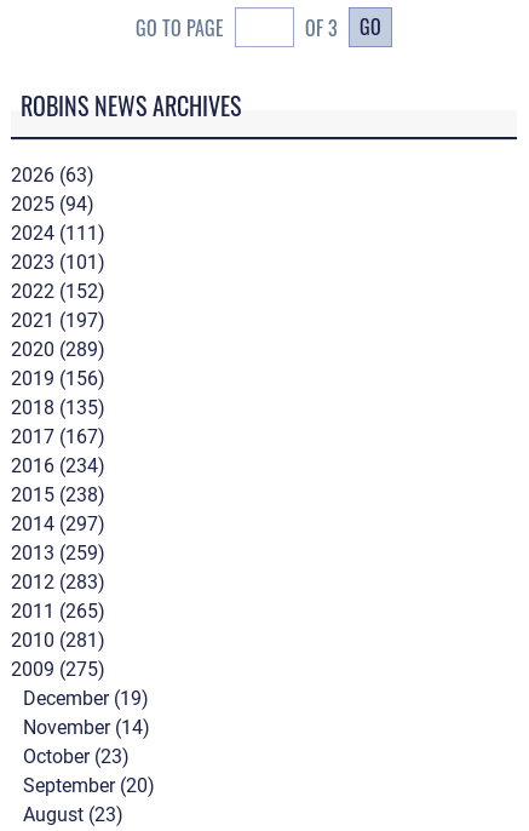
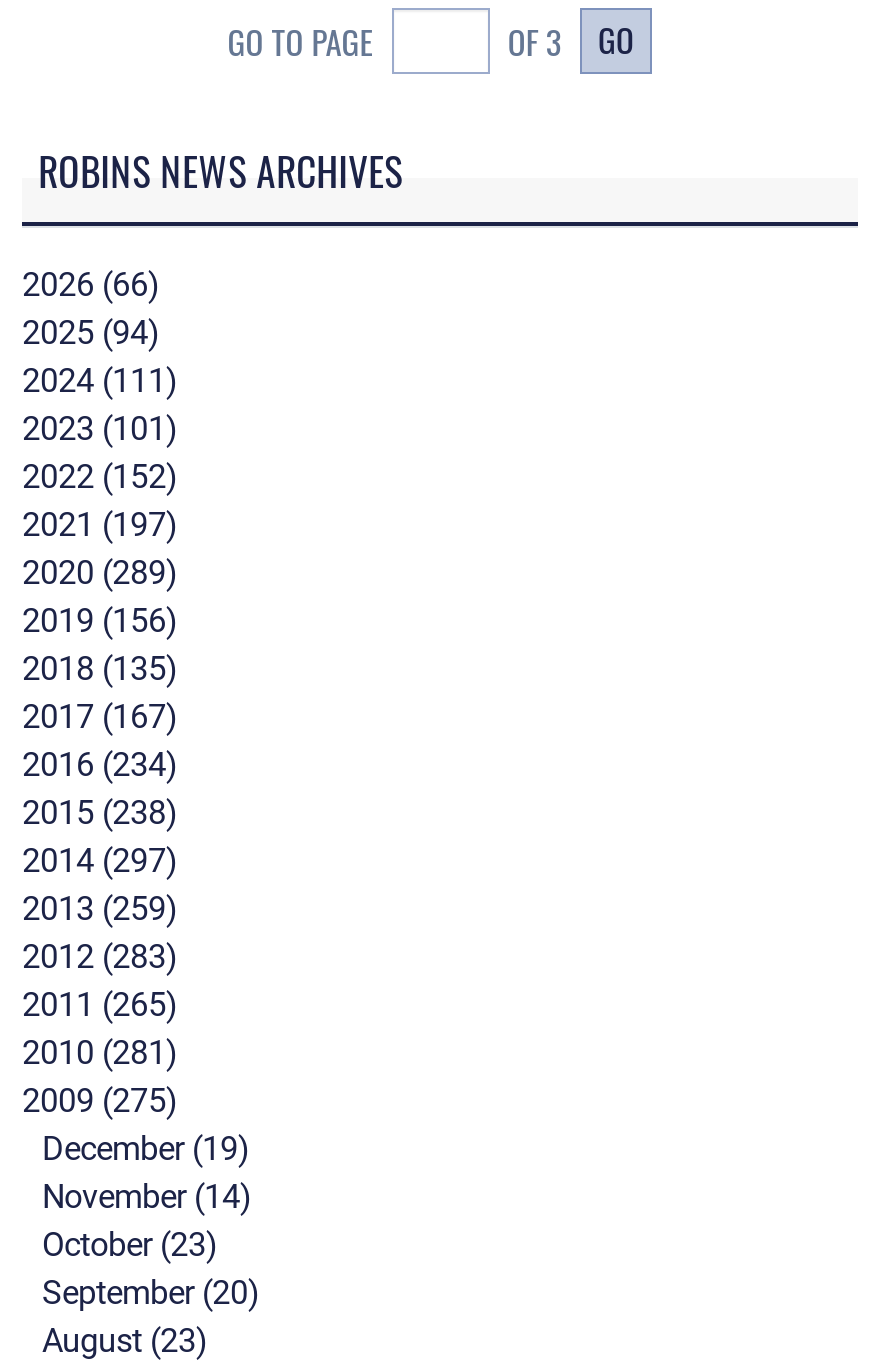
[11,163,94,186] 2026 (63) -> [22,266,160,304] 2026 (66)

